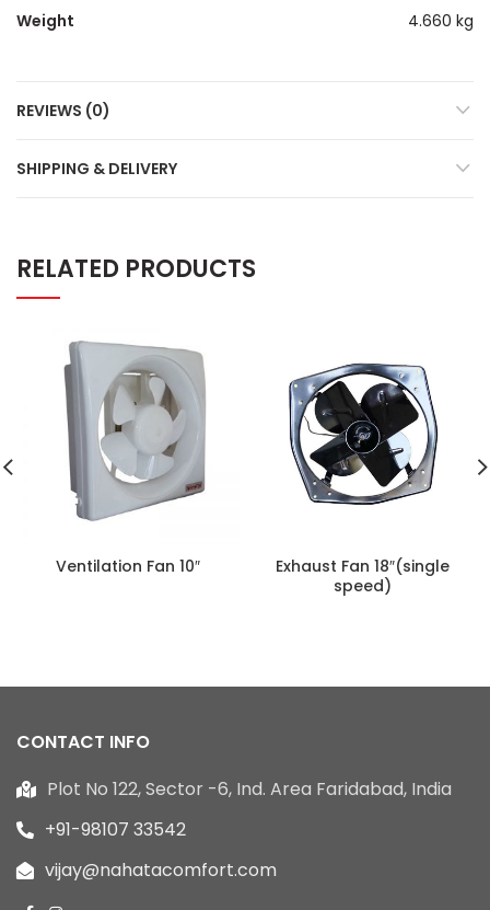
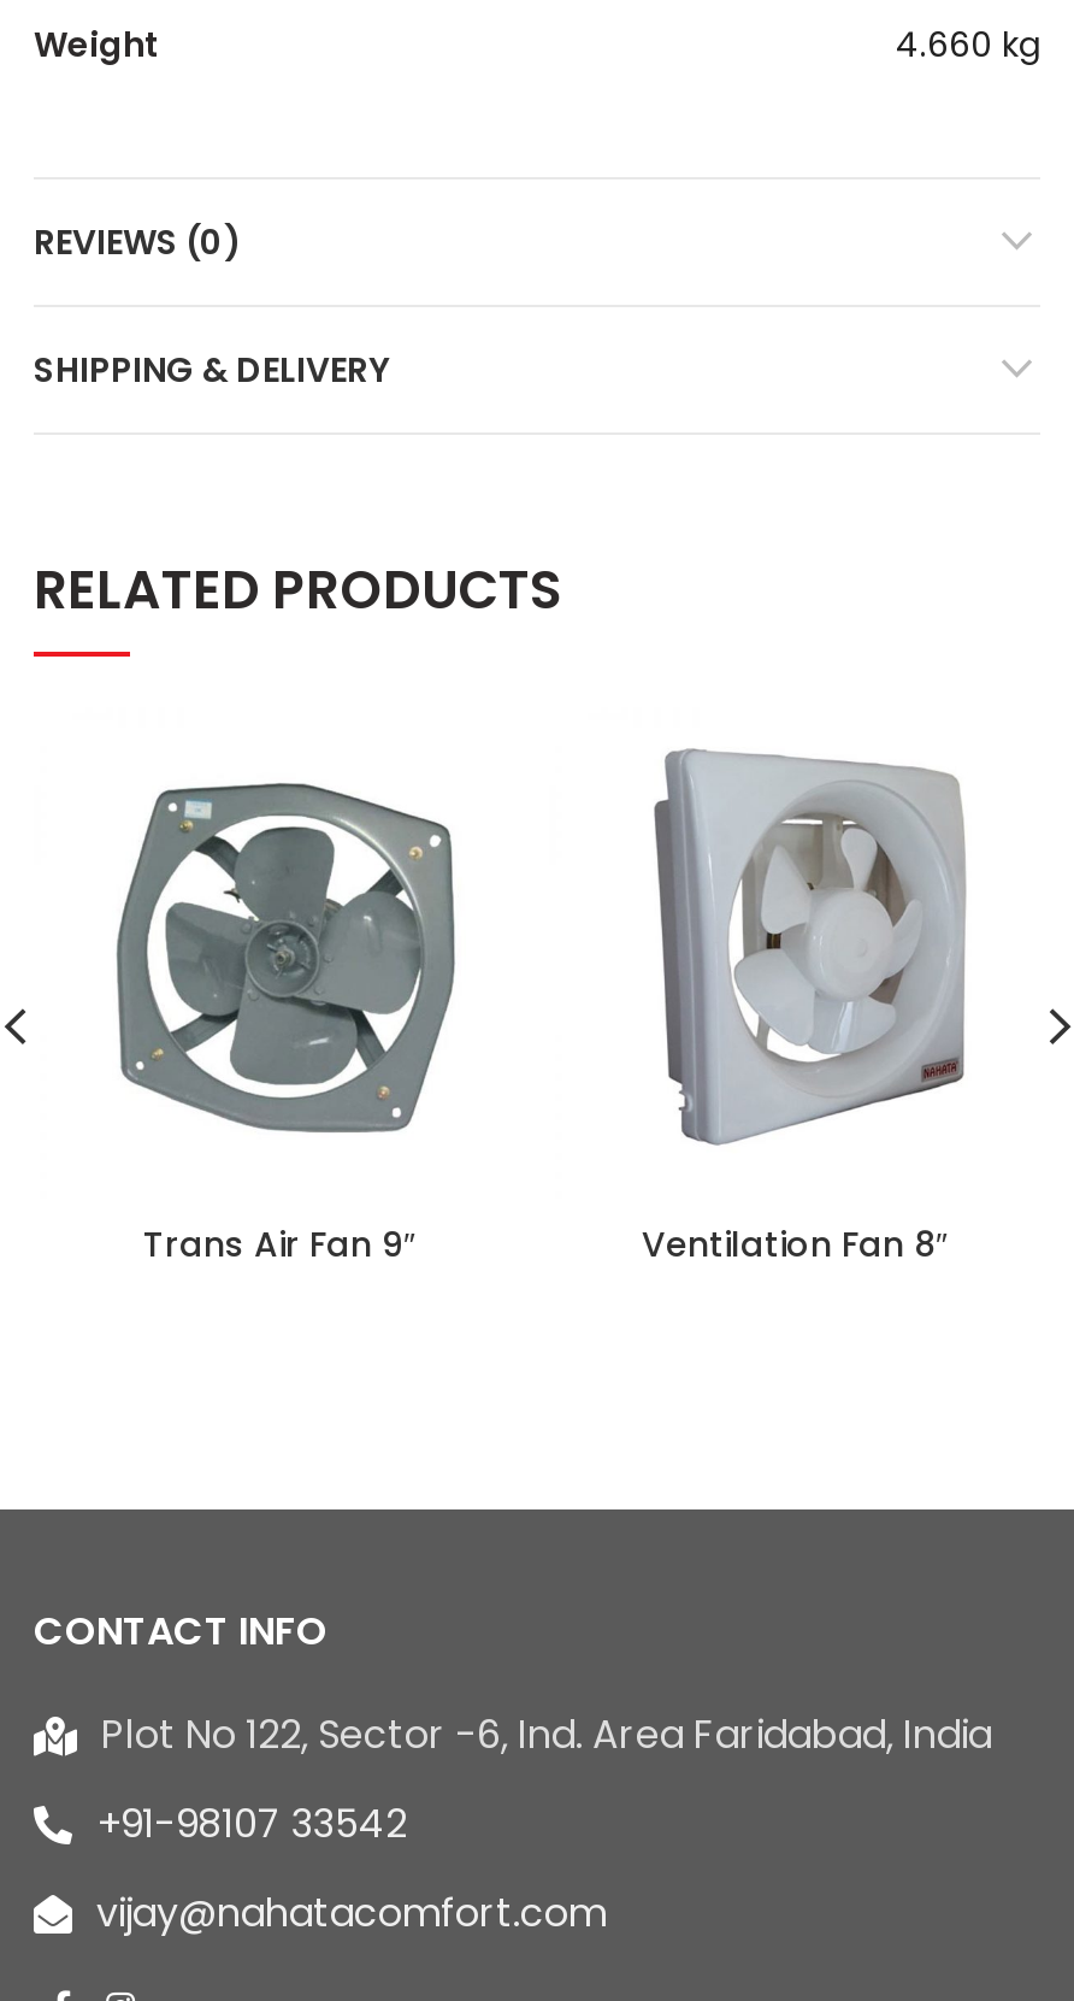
[55,341,449,597] [image] | Ventilation Fan 10″ | Exhaust Fan 18″(single | speed) -> [113,748,948,1269] [image] | Trans Air Fan 9″ | Ventilation Fan 8″
[288,342,440,520] [image] -> [633,746,968,1148] [image]

